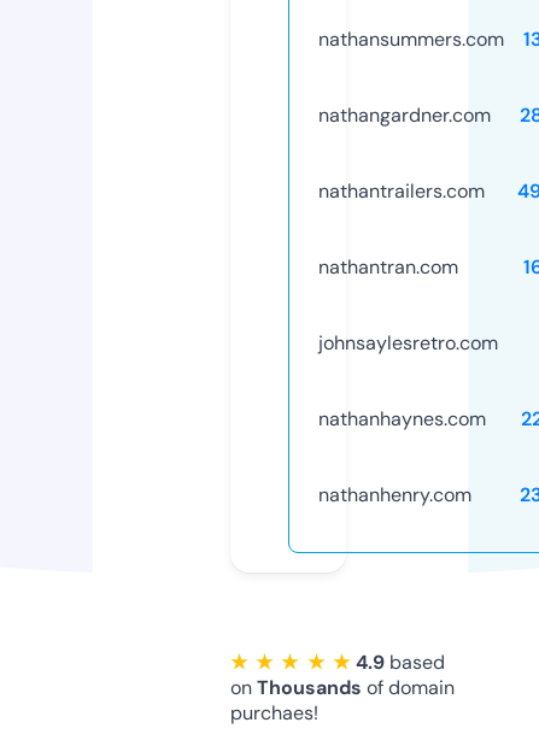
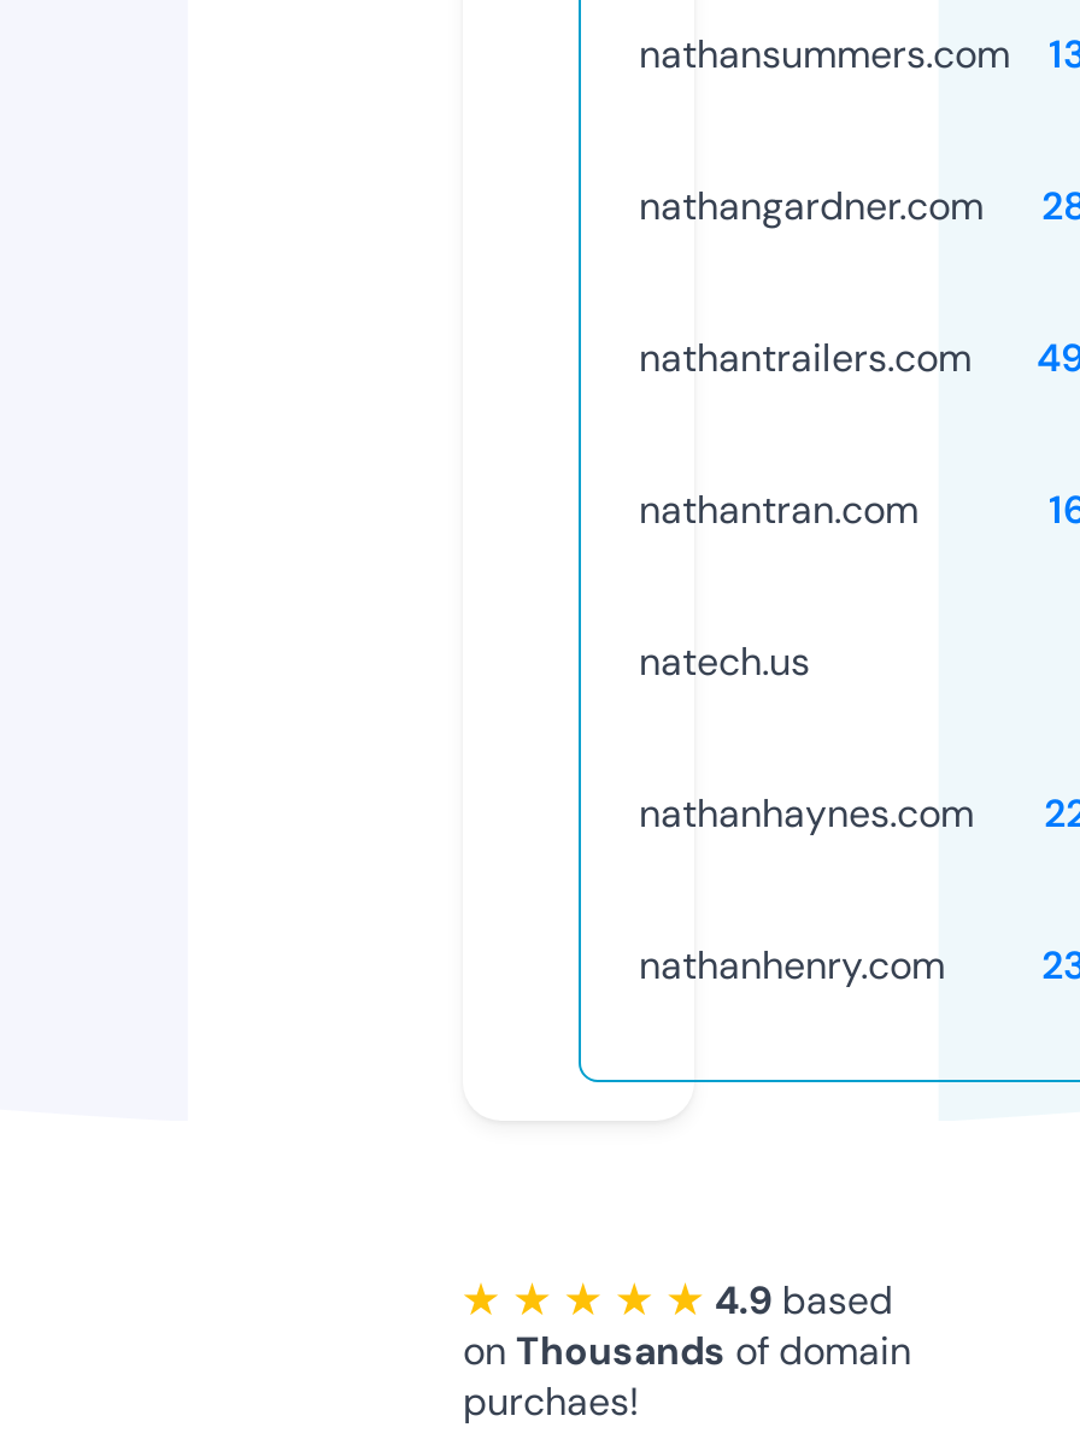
[318,330,498,355] johnsaylesretro.com -> [639,636,810,686] natech.us

